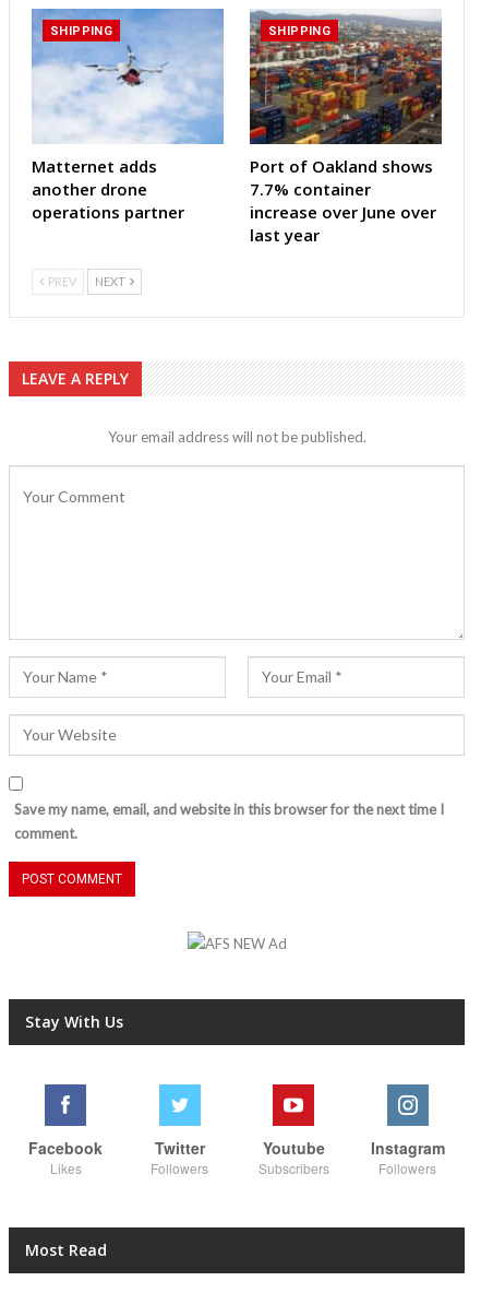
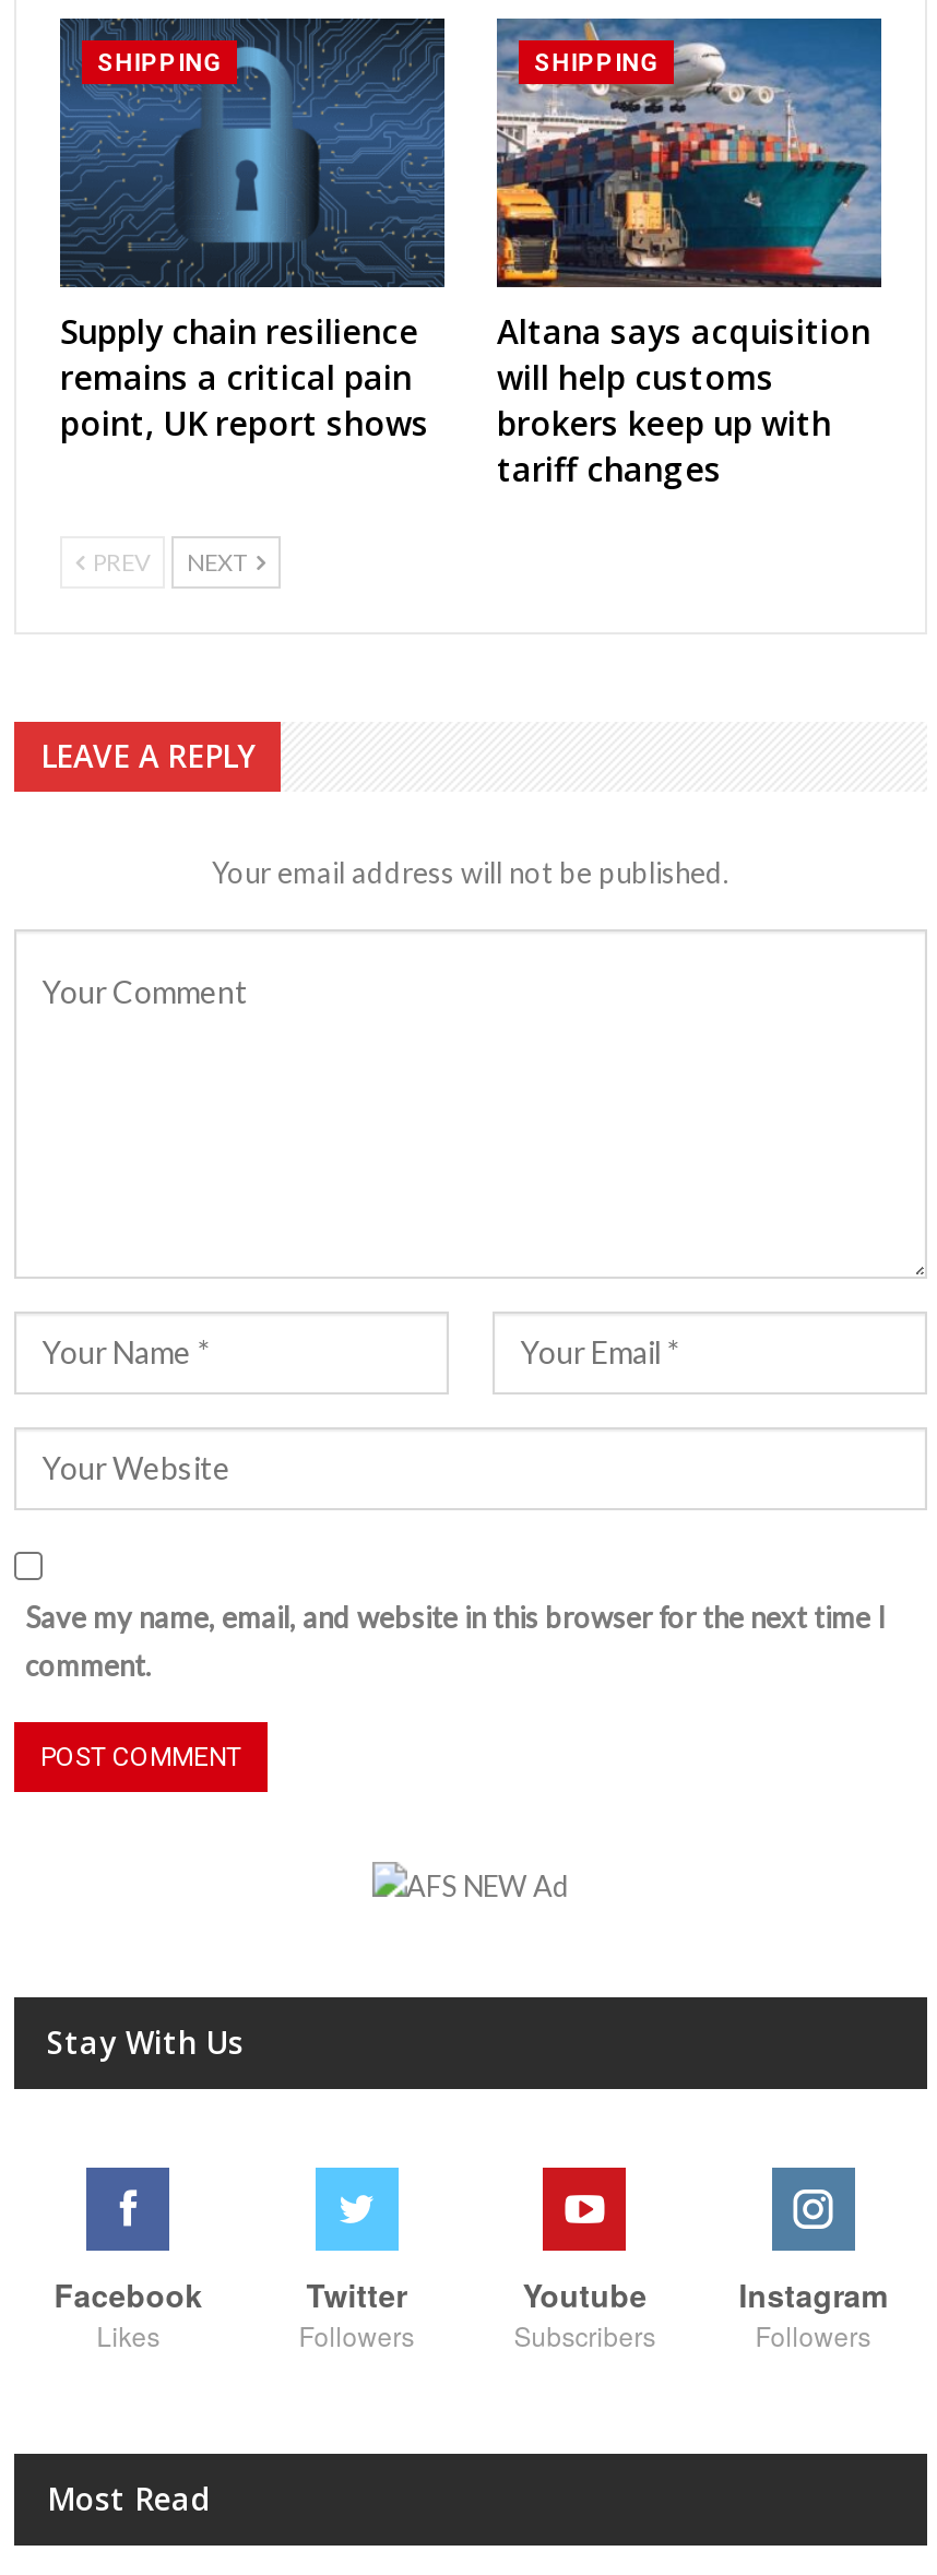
[31,9,225,222] [image] | Matternet adds | another drone | operations partner -> [58,17,447,444] [image] | Supply chain resilience | remains a critical pain | point, UK report shows
[249,9,443,245] [image] | Port of Oakland shows | 7.7% container | increase over June over | last year -> [495,15,883,490] [image] | Altana says acquisition | will help customs | brokers keep up with | tariff changes

